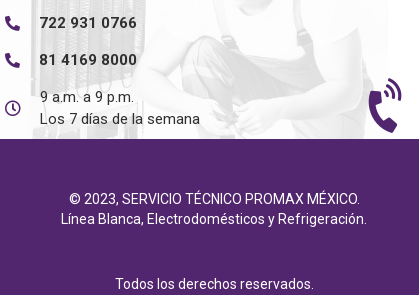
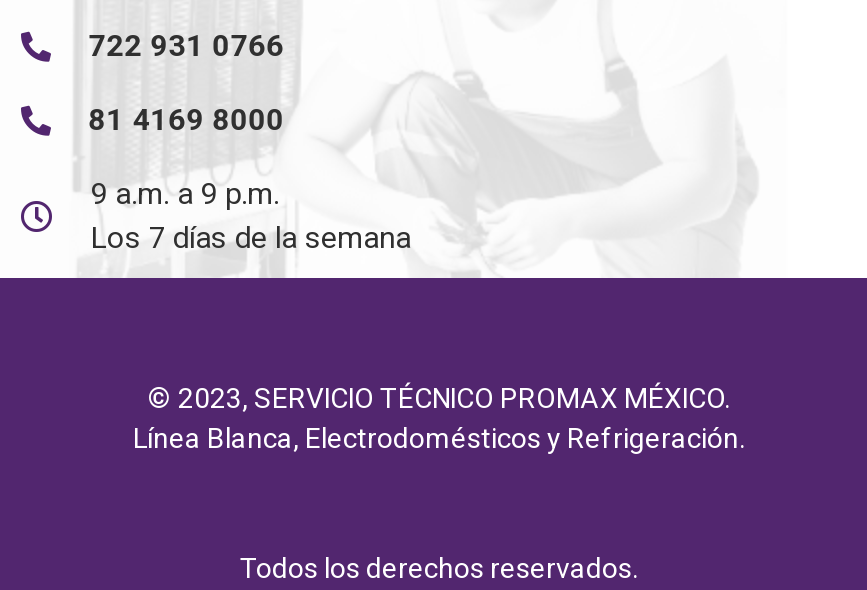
[368,77,403,134] [image] -> none

